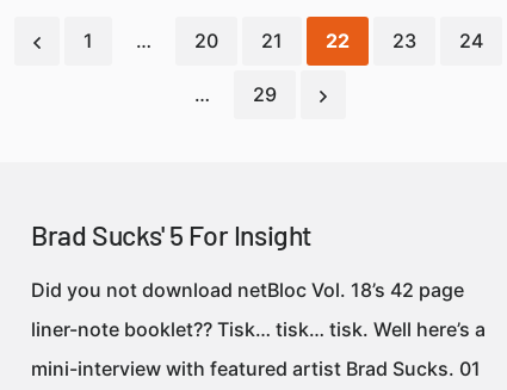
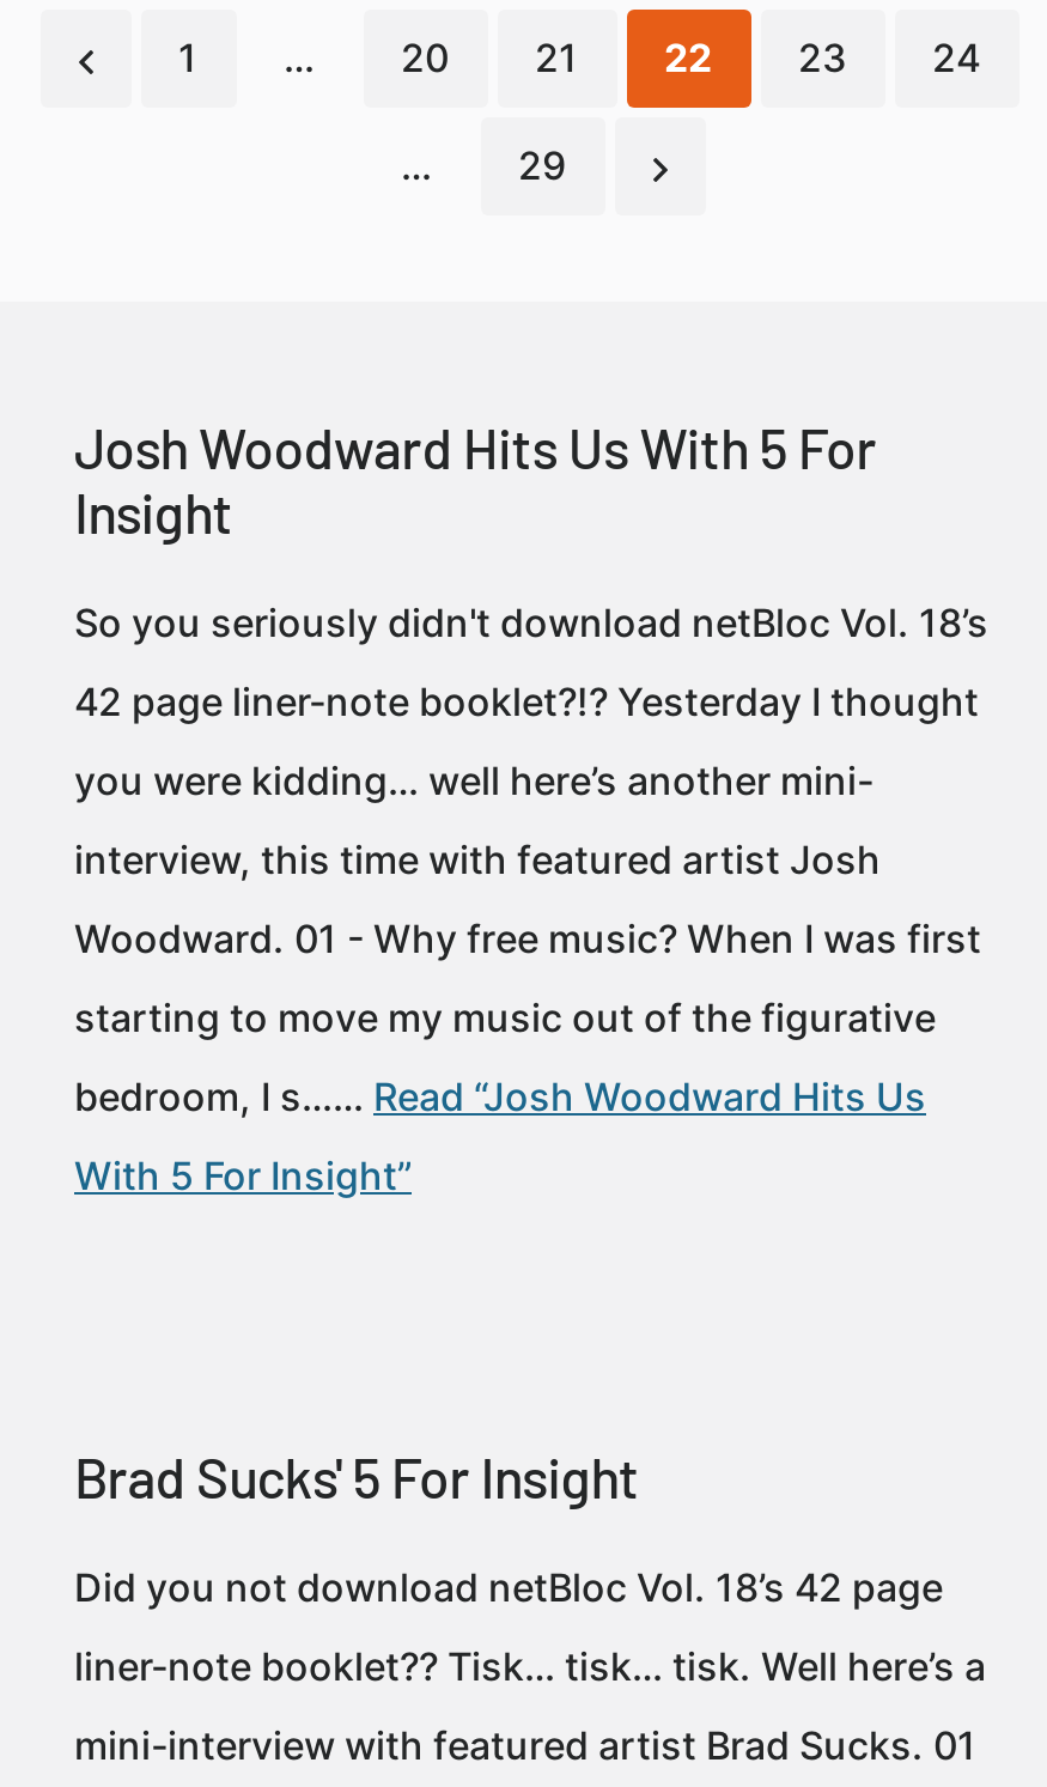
none -> [74,414,988,1199] Josh Woodward Hits Us With 5 For | Insight | So you seriously didn't download netBloc Vol. 18’s | 42 page liner-note booklet?!? Yesterday I thought | you were kidding… well here’s another mini- | interview, this time with featured artist Josh | Woodward. 01 - Why free music? When I was first | starting to move my music out of the figurative | bedroom, I s…… Read “Josh Woodward Hits Us | With 5 For Insight”

